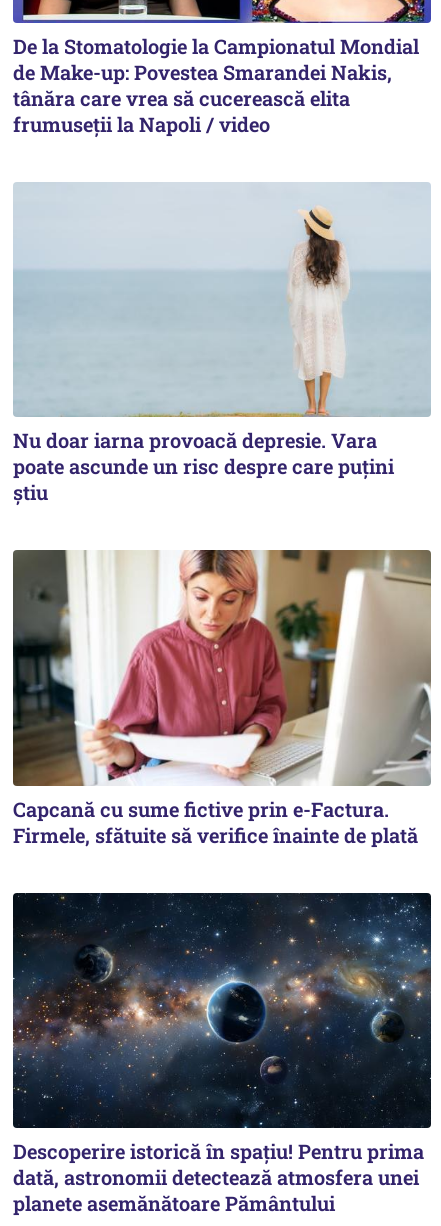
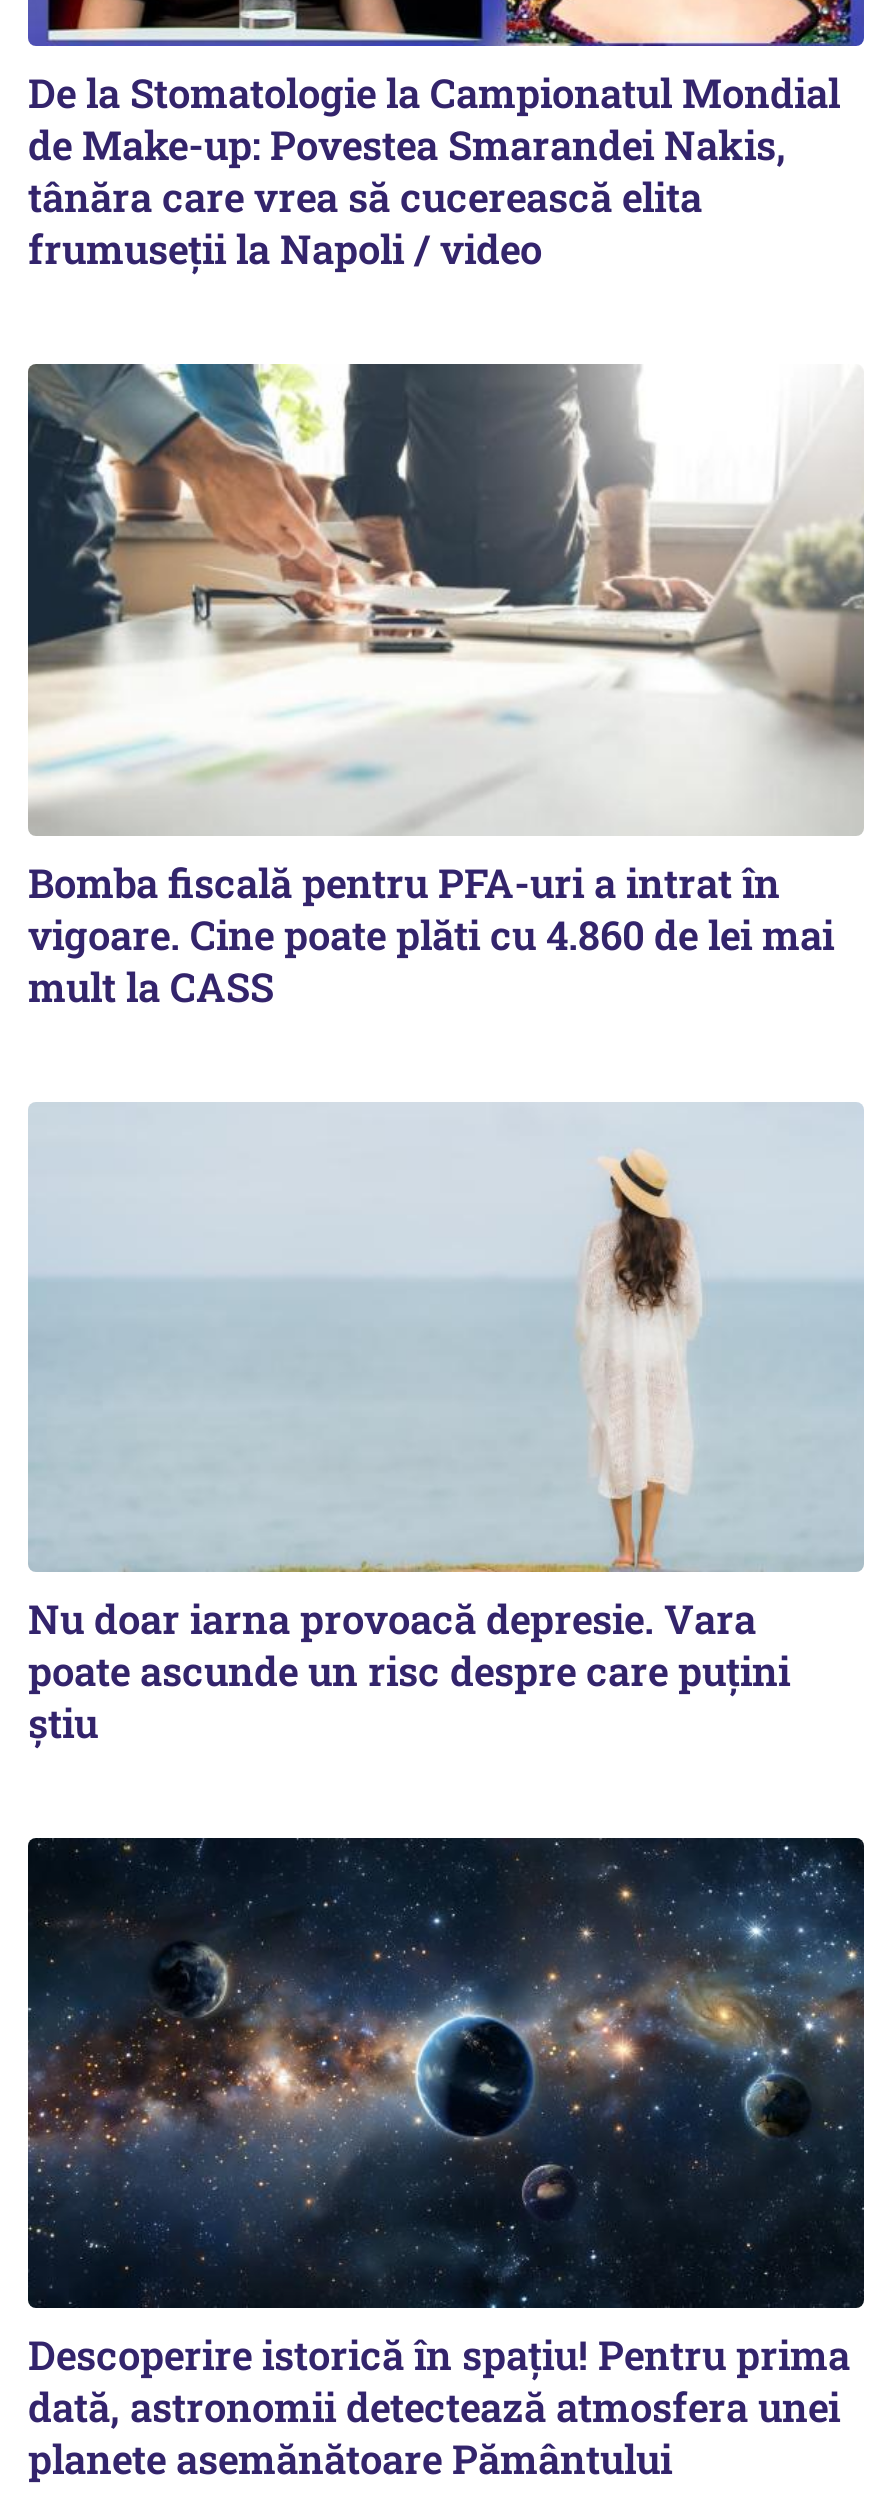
none -> [26,362,864,1011] [image] | Bomba fiscală pentru PFA-uri a intrat în | vigoare. Cine poate plăti cu 4.860 de lei mai | mult la CASS
moved [13,204,394,479] -> [28,1144,790,1695]: [image] | Nu doar iarna provoacă depresie. Vara | poate ascunde un risc despre care puțini
[13,549,432,847] [image] | Capcană cu sume fictive prin e-Factura. | Firmele, sfătuite să verifice înainte de plată -> none

